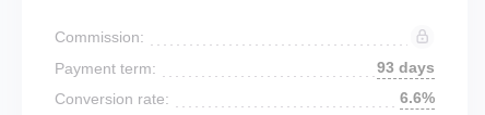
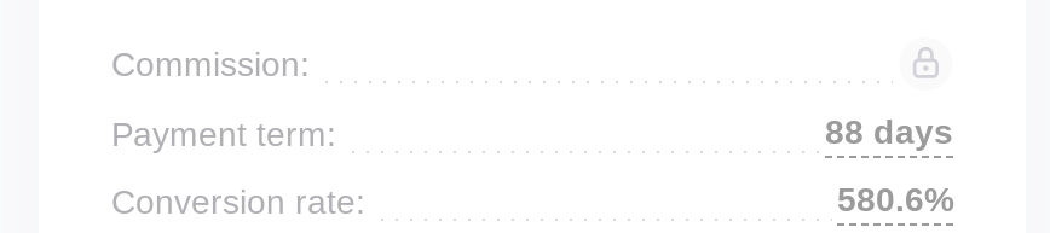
[377,59,435,76] 93 days -> [825,112,953,151] 88 days
[400,89,435,106] 6.6% -> [837,180,953,219] 580.6%

